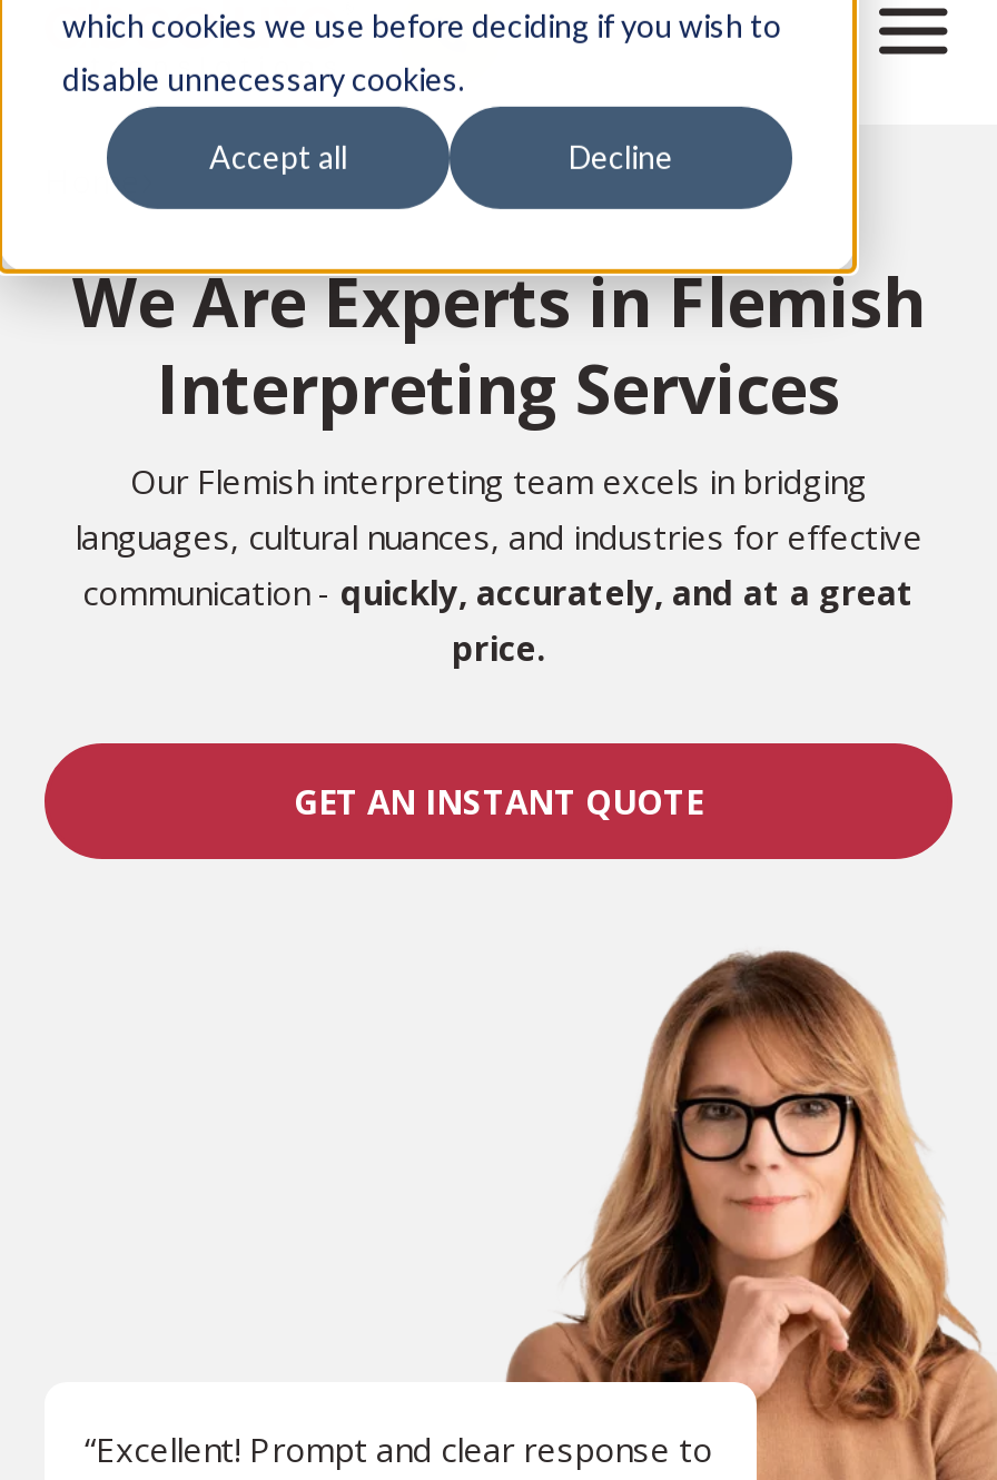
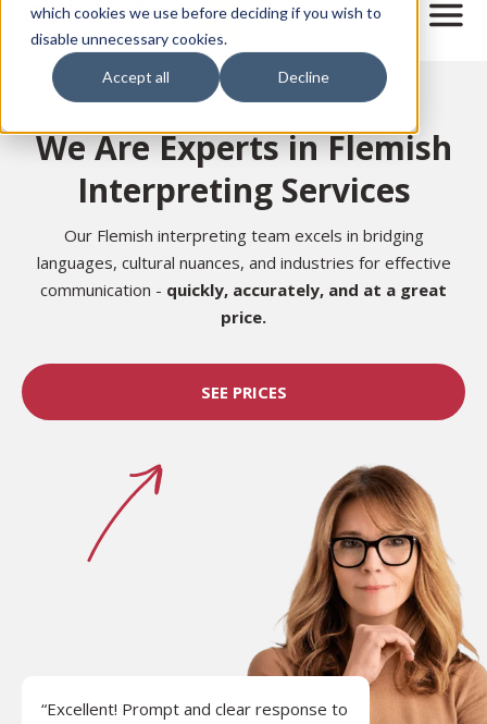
none -> [87,464,163,563] [image]
[294,779,703,823] GET AN INSTANT QUOTE -> [201,381,286,403] SEE PRICES

